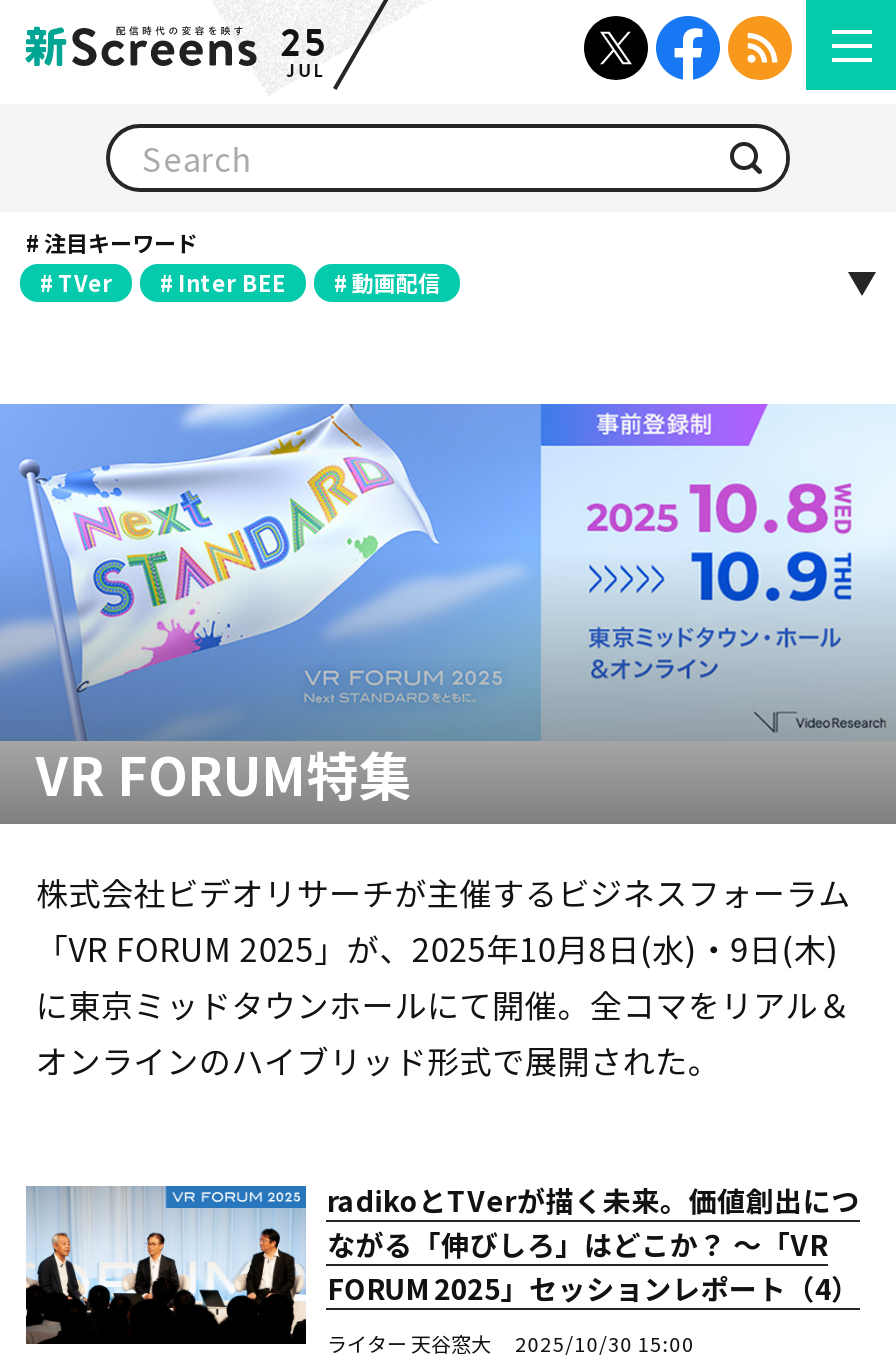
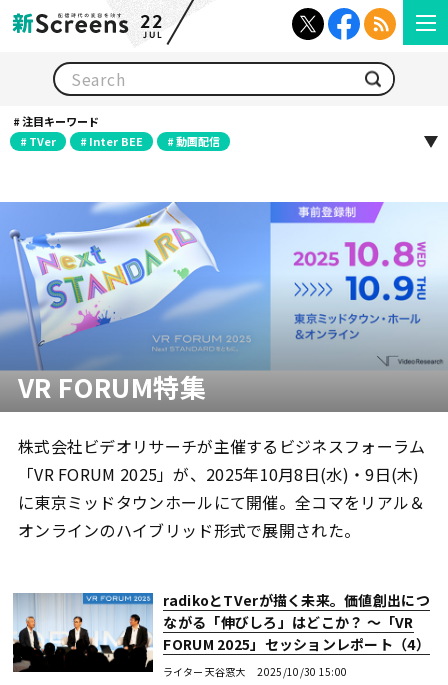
[280,28,328,66] 25 -> [140,14,164,33] 22

